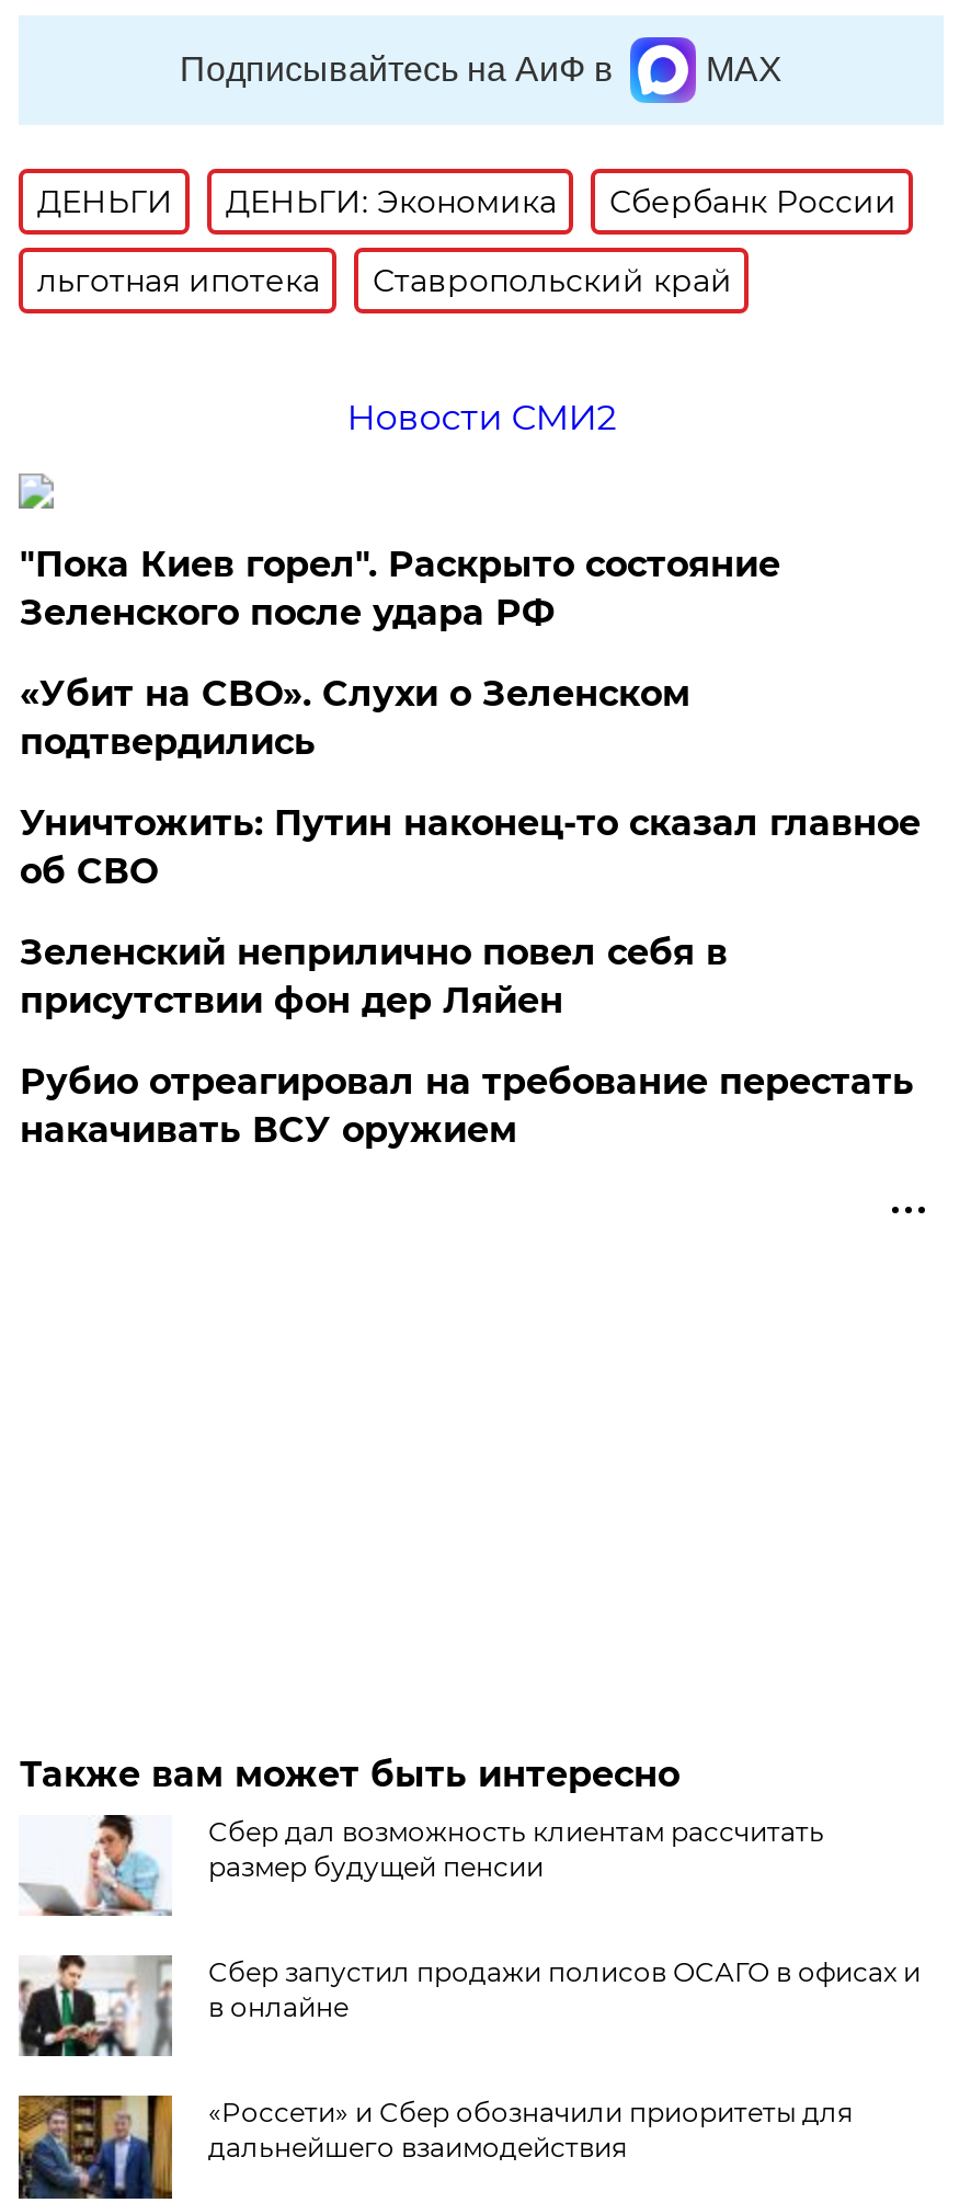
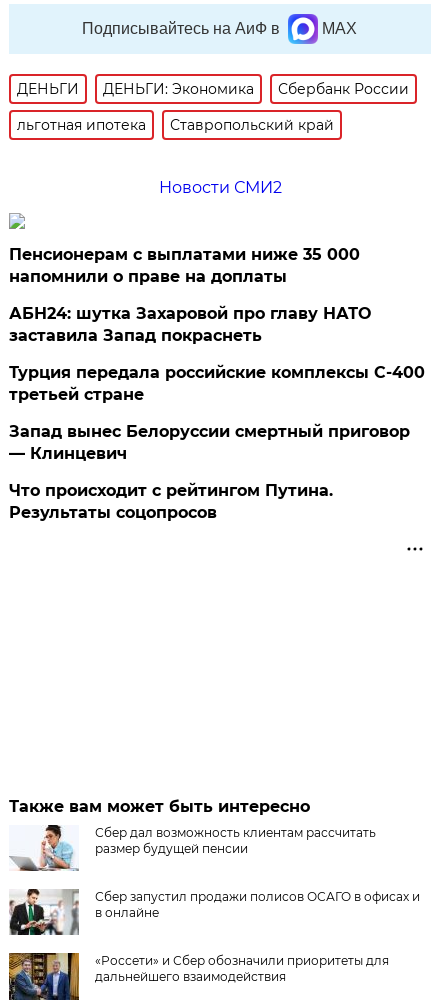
[20,544,780,634] "Пока Киев горел". Раскрыто состояние | Зеленского после удара РФ -> [9,245,360,286] Пенсионерам с выплатами ниже 35 000 | напомнили о праве на доплаты
[20,673,690,763] «Убит на СВО». Слухи о Зеленском | подтвердились -> [9,304,371,345] АБН24: шутка Захаровой про главу НАТО | заставила Запад покраснеть
[20,803,920,893] Уничтожить: Путин наконец-то сказал главное | об СВО -> [9,363,425,404] Турция передала российские комплексы С-400 | третьей стране
[20,932,727,1022] Зеленский неприлично повел cебя в | присутствии фон дер Ляйен -> [9,422,410,463] Запад вынес Белоруссии смертный приговор | — Клинцевич
[20,1061,914,1151] Рубио отреагировал на требование перестать | накачивать ВСУ оружием -> [9,481,333,522] Что происходит с рейтингом Путина. | Результаты соцопросов

